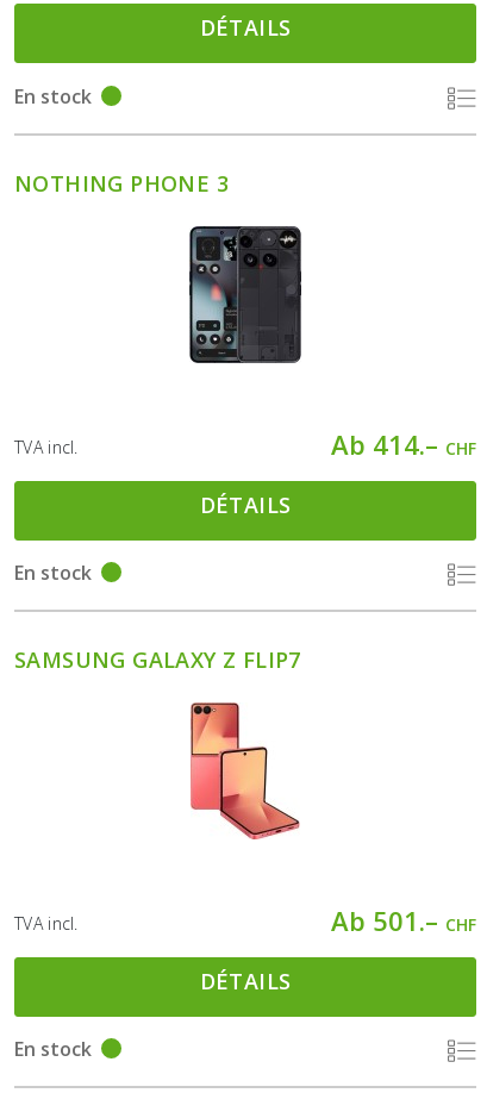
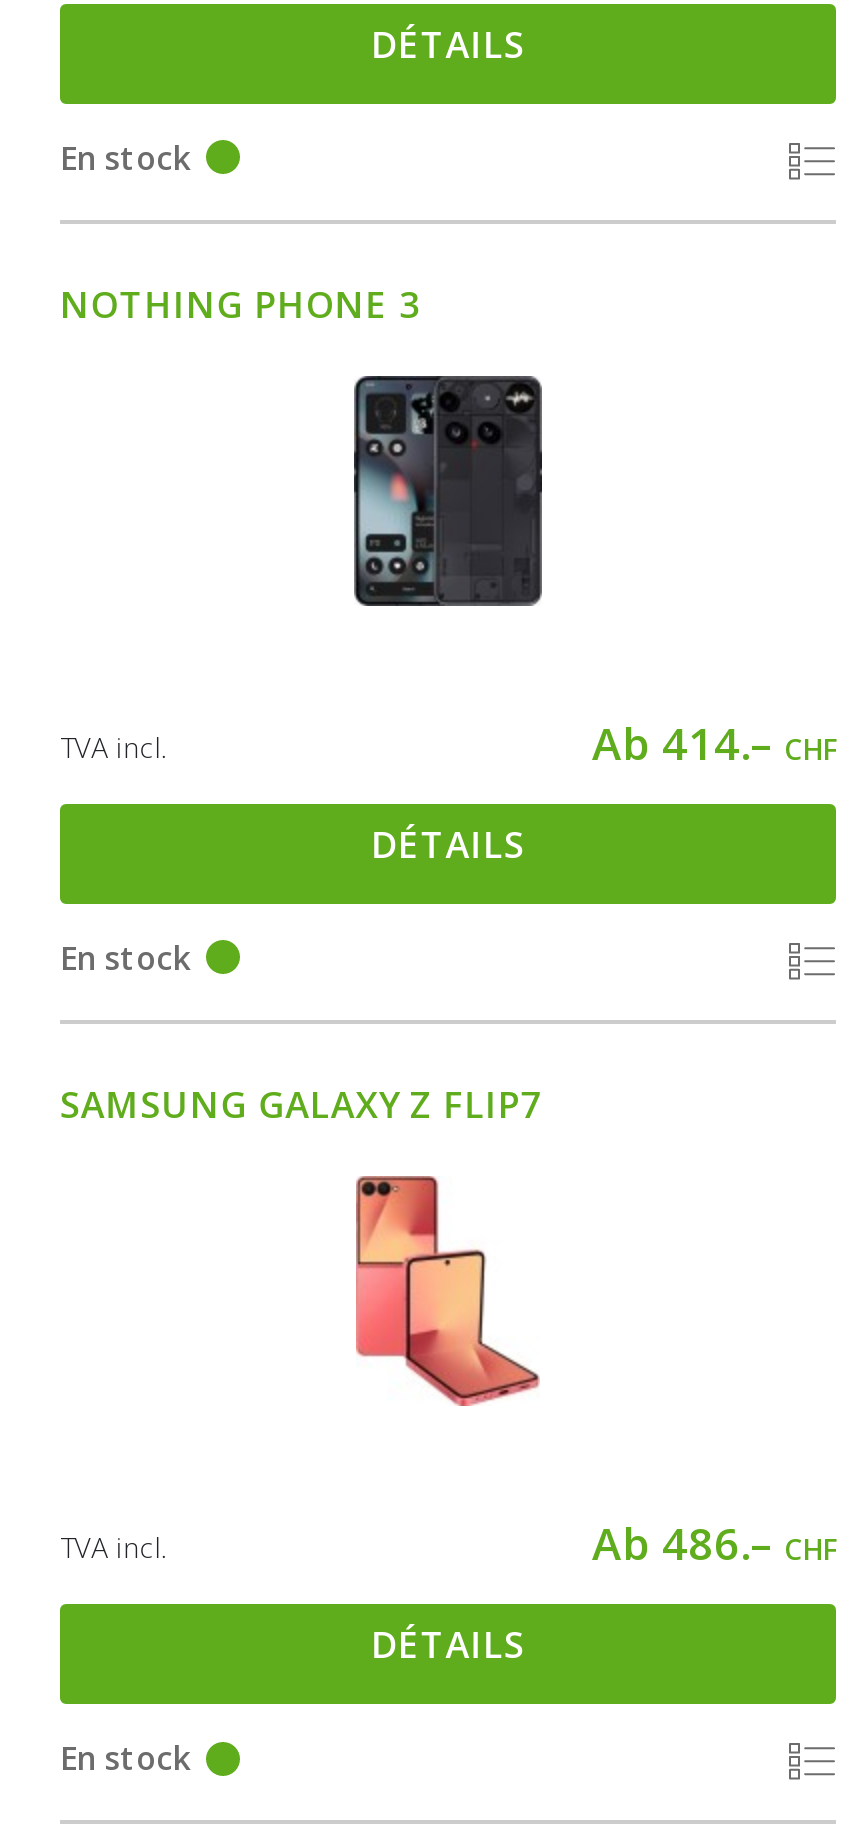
[331,902,476,938] Ab 501.– CHF -> [592,1512,836,1572] Ab 486.– CHF

